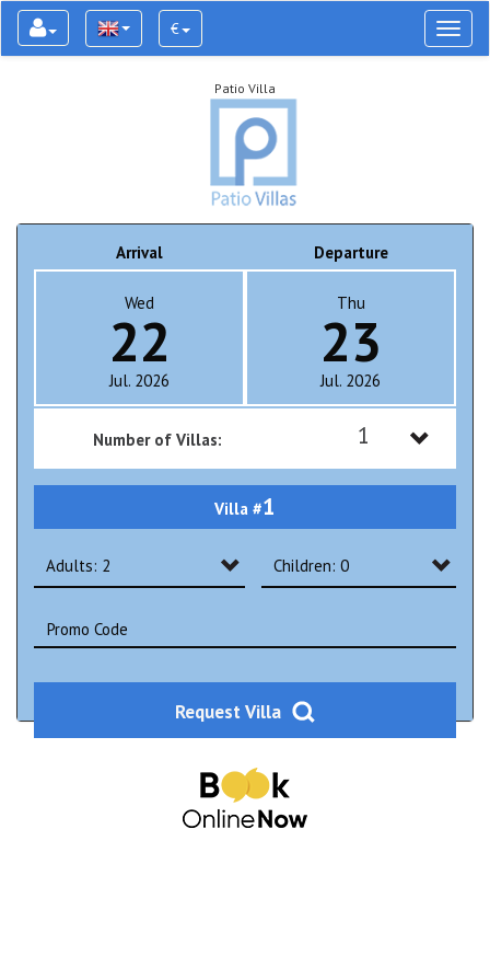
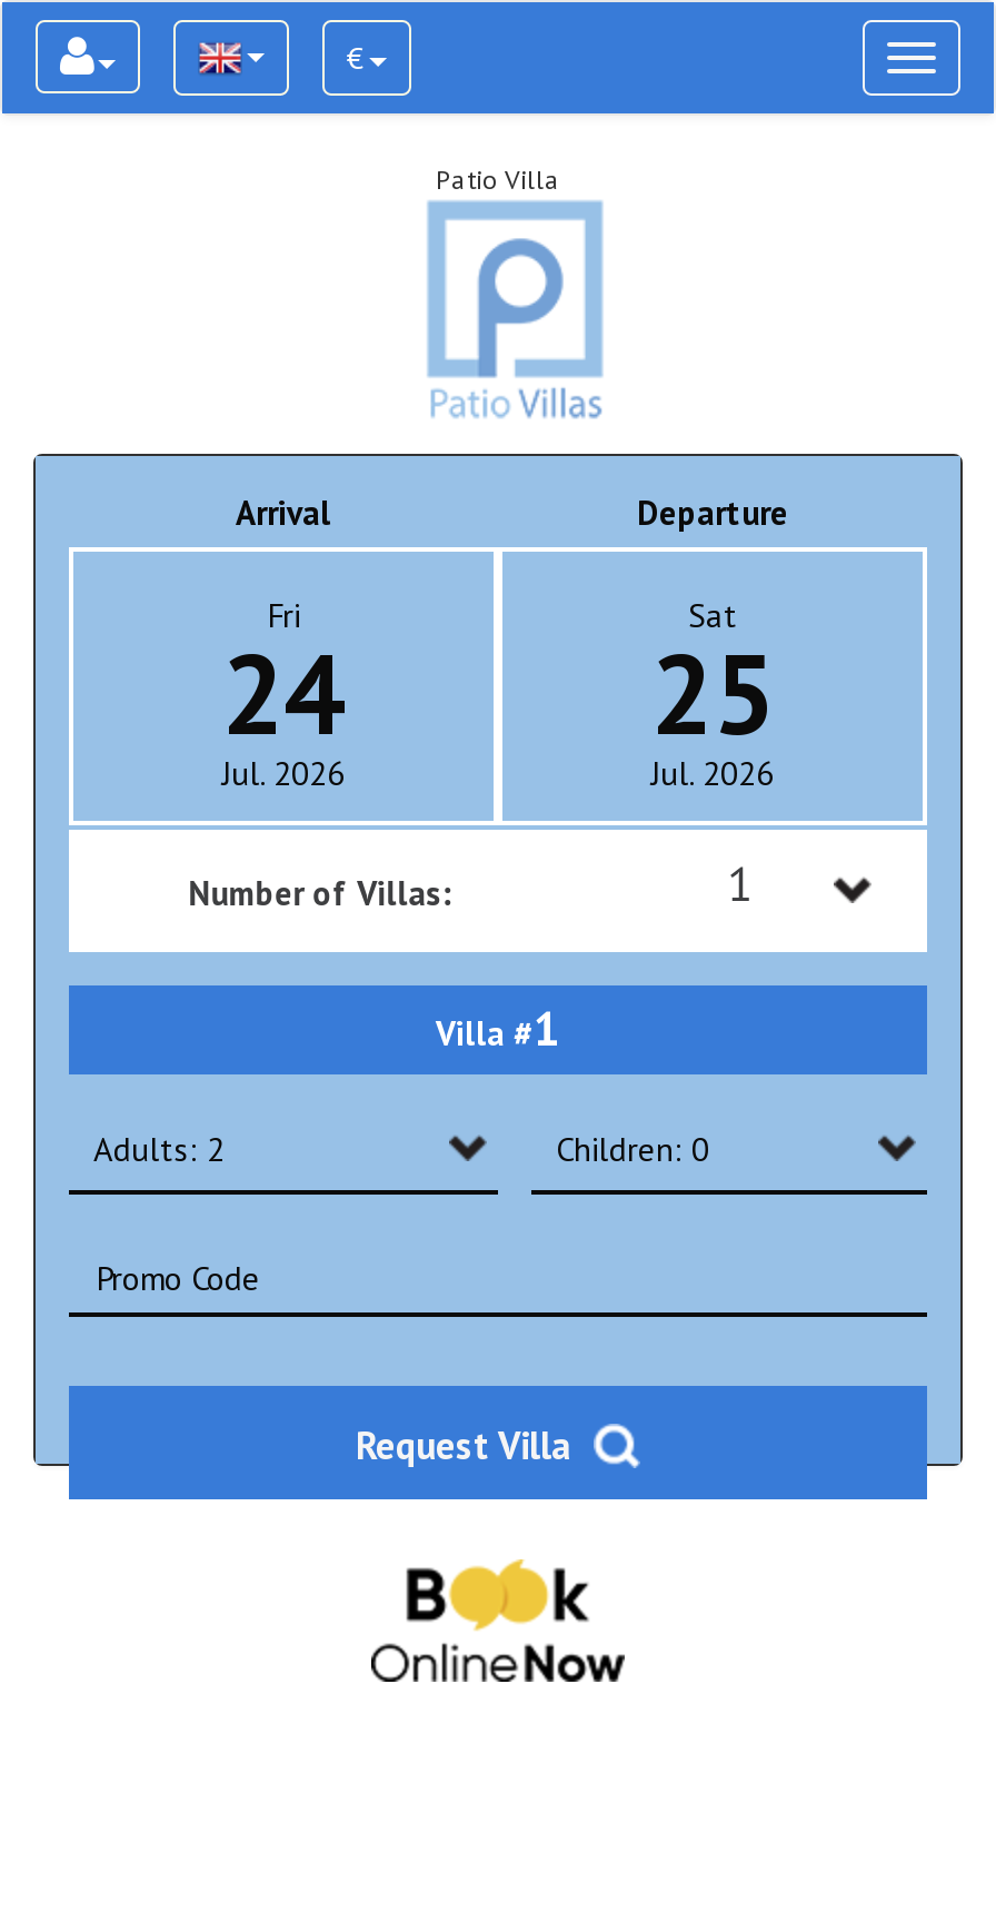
[109,292,170,377] Wed | 22 -> [221,594,346,765] Fri | 24
[320,292,381,377] Thu | 23 -> [650,594,775,765] Sat | 25

